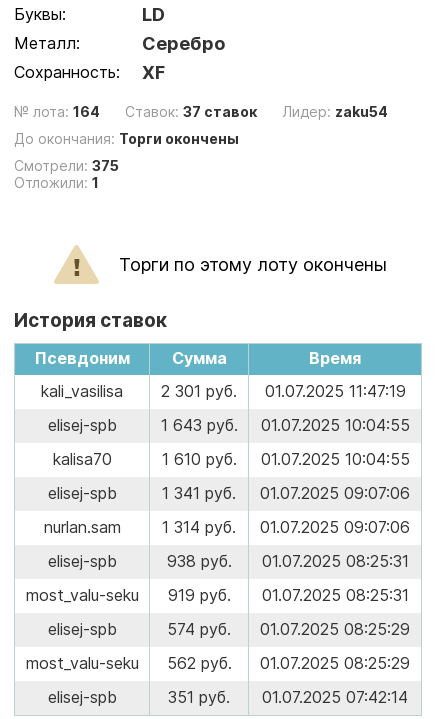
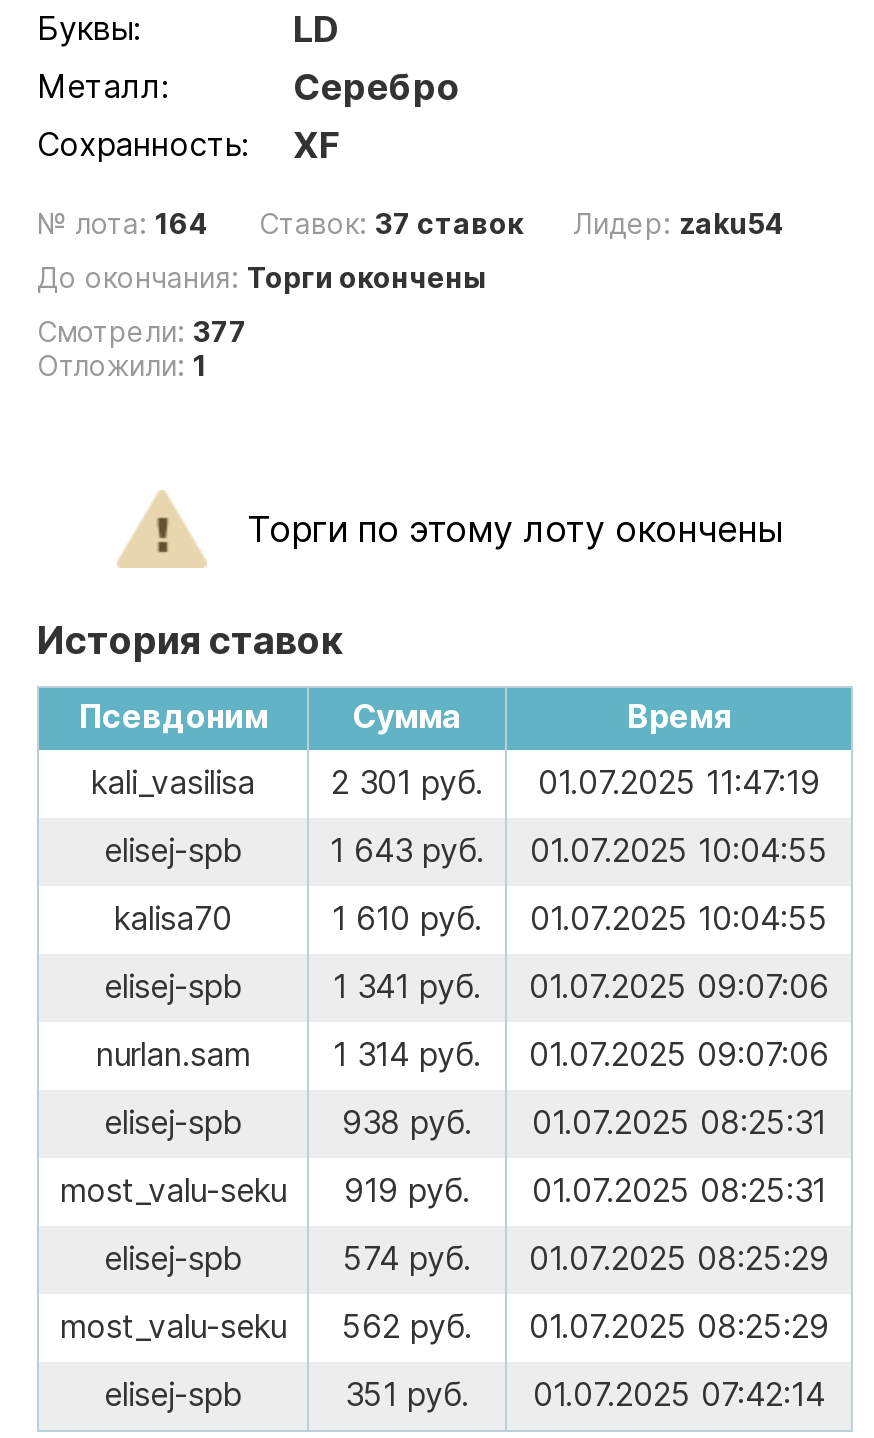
[14,157,119,174] Смотрели: 375 -> [37,315,247,349] Смотрели: 377

